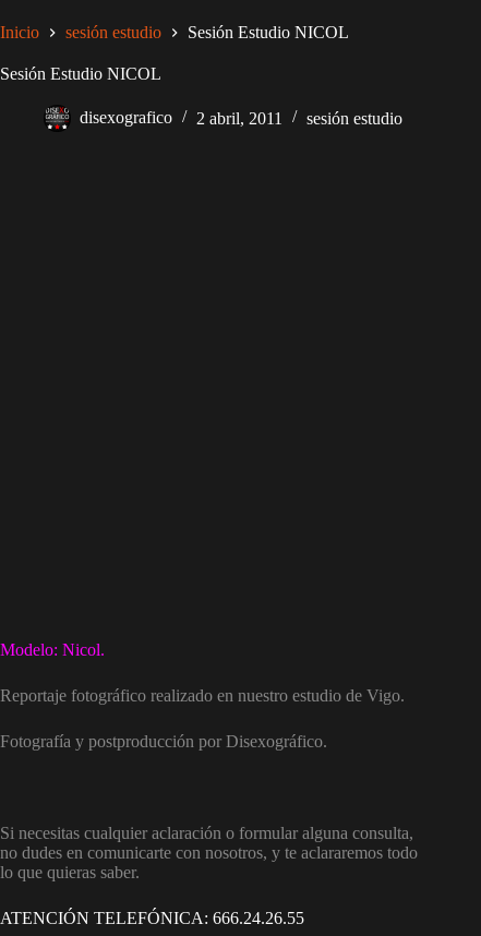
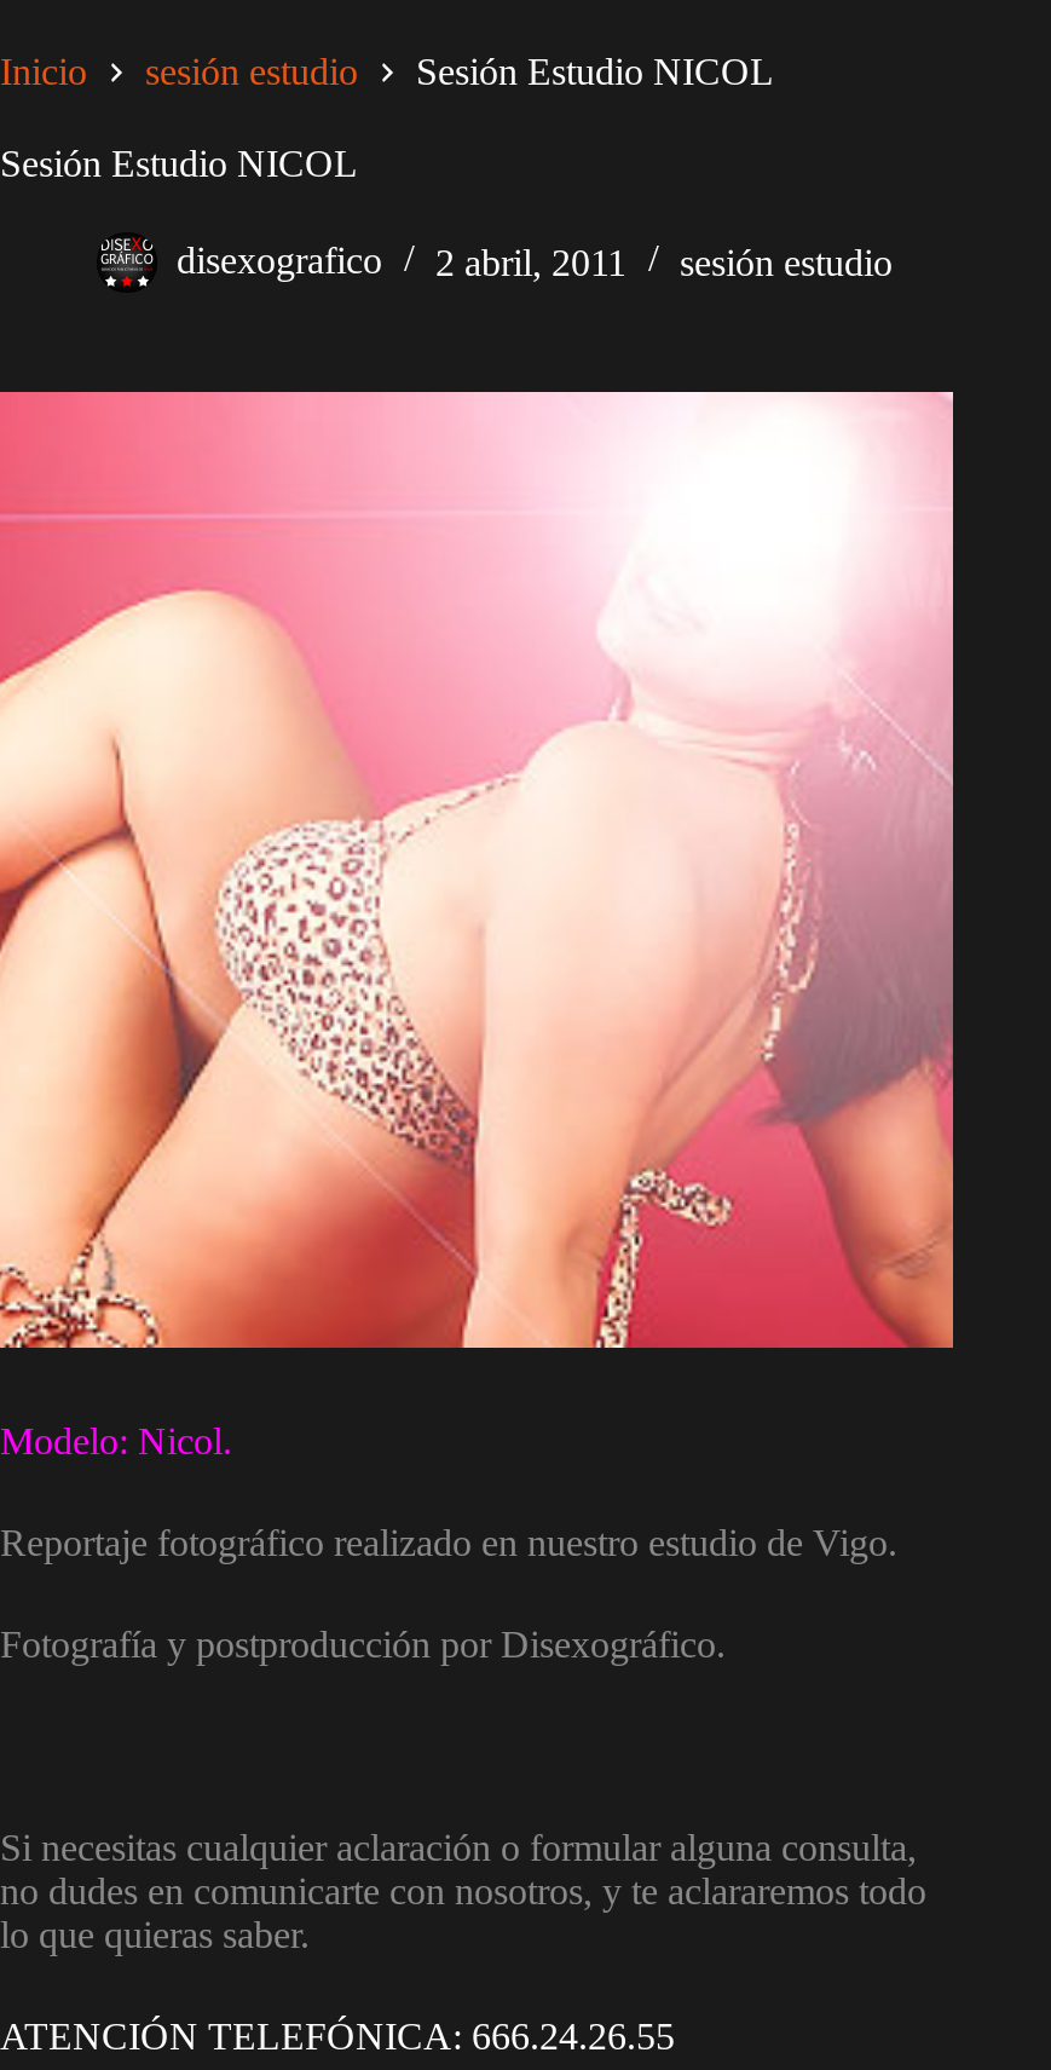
none -> [7,390,955,1350] [image]

